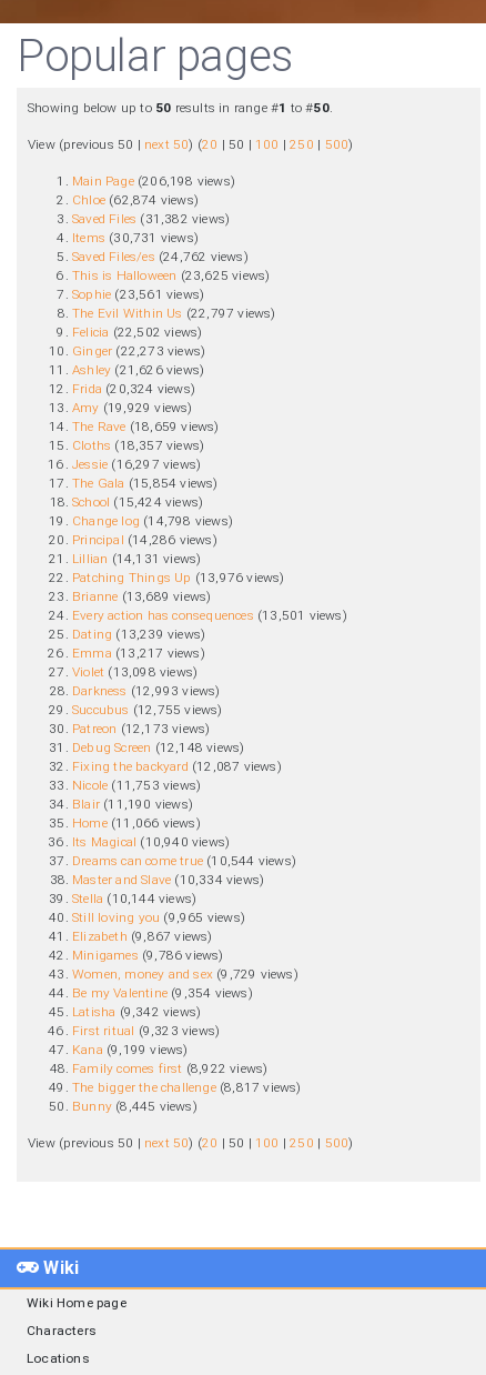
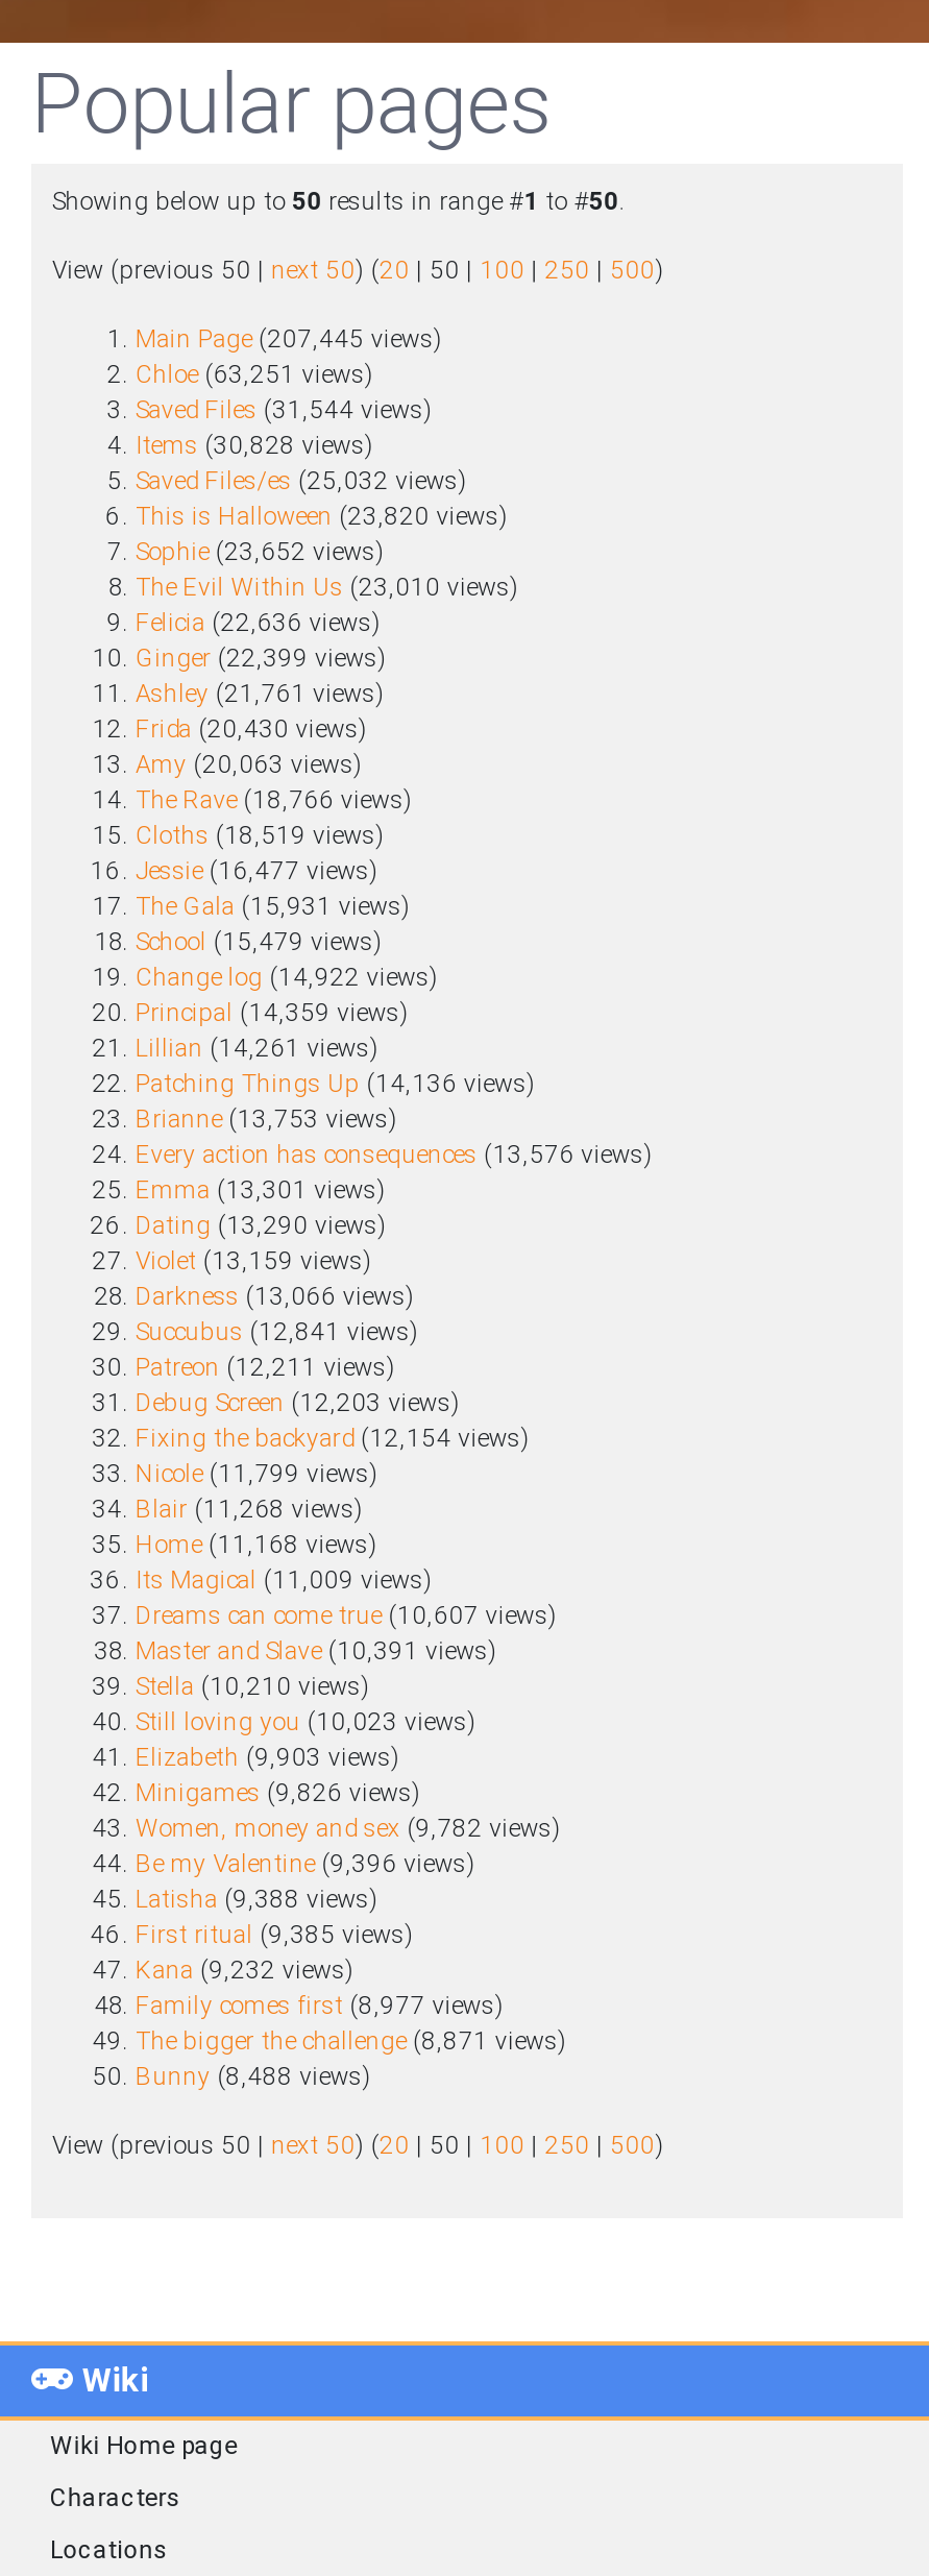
[72,173,235,188] Main Page (206,198 views) -> [136,324,442,353] Main Page (207,445 views)
[72,192,199,207] Chloe (62,874 views) -> [136,359,373,388] Chloe (63,251 views)
[72,211,230,226] Saved Files (31,382 views) -> [136,394,432,424] Saved Files (31,544 views)
[72,229,199,245] Items (30,731 views) -> [136,430,373,459] Items (30,828 views)
[72,248,248,264] Saved Files/es (24,762 views) -> [136,465,467,495] Saved Files/es (25,032 views)
[72,267,270,283] This is Halloween (23,625 views) -> [136,501,508,530] This is Halloween (23,820 views)
[72,286,204,302] Sophie (23,561 views) -> [136,536,384,565] Sophie (23,652 views)
[72,305,276,321] The Evil Within Us (22,797 views) -> [136,572,518,601] The Evil Within Us (23,010 views)
[72,324,202,339] Felicia (22,502 views) -> [136,607,380,636] Felicia (22,636 views)
[72,343,205,358] Ginger (22,273 views) -> [136,643,386,672] Ginger (22,399 views)
[72,362,204,377] Ashley (21,626 views) -> [136,678,384,707] Ashley (21,761 views)
[72,381,195,396] Frida (20,324 views) -> [136,714,367,743] Frida (20,430 views)
[72,399,193,415] Amy (19,929 views) -> [136,749,362,778] Amy (20,063 views)
[72,418,219,434] The Rave (18,659 views) -> [136,784,412,814] The Rave (18,766 views)
[72,437,204,453] Cloths (18,357 views) -> [136,820,384,849] Cloths (18,519 views)
[72,456,201,472] Jessie (16,297 views) -> [136,855,378,885] Jessie (16,477 views)
[72,475,218,490] The Gala (15,854 views) -> [136,891,410,920] The Gala (15,931 views)
[72,494,203,509] School (15,424 views) -> [136,926,382,956] School (15,479 views)
[72,513,233,528] Change log (14,798 views) -> [136,962,438,991] Change log (14,922 views)
[72,532,217,547] Principal (14,286 views) -> [136,997,408,1026] Principal (14,359 views)
[72,550,201,566] Lillian (14,131 views) -> [136,1033,378,1062] Lillian (14,261 views)
[72,569,285,585] Patching Things Up (13,976 views) -> [136,1068,535,1097] Patching Things Up (14,136 views)
[72,588,211,604] Brianne (13,689 views) -> [136,1104,397,1133] Brianne (13,753 views)
[72,607,347,623] Every action has consequences (13,501 views) -> [136,1139,652,1168] Every action has consequences (13,576 views)
[72,626,205,642] Dating (13,239 views) -> [136,1175,385,1204] Emma (13,301 views)
[72,645,205,660] Emma (13,217 views) -> [136,1210,386,1239] Dating (13,290 views)
[72,664,198,679] Violet (13,098 views) -> [136,1245,372,1275] Violet (13,159 views)
[72,683,220,698] Darkness (12,993 views) -> [136,1281,414,1310] Darkness (13,066 views)
[72,701,223,717] Succubus (12,755 views) -> [136,1316,418,1346] Succubus (12,841 views)
[72,720,210,736] Patreon (12,173 views) -> [136,1352,395,1381] Patreon (12,211 views)
[72,739,245,755] Debug Screen (12,148 views) -> [136,1387,460,1416] Debug Screen (12,203 views)
[72,758,282,774] Fixing the backyard (12,087 views) -> [136,1423,529,1452] Fixing the backyard (12,154 views)
[72,777,201,793] Nicole (11,753 views) -> [136,1458,378,1487] Nicole (11,799 views)
[72,796,193,811] Blair (11,190 views) -> [136,1494,363,1523] Blair (11,268 views)
[72,815,201,830] Home (11,066 views) -> [136,1529,377,1558] Home (11,168 views)
[72,834,230,849] Its Magical (10,940 views) -> [136,1565,432,1594] Its Magical (11,009 views)
[72,853,296,868] Dreams can come true (10,544 views) -> [136,1600,557,1629] Dreams can come true (10,607 views)
[72,871,264,887] Master and Slave (10,334 views) -> [136,1635,497,1665] Master and Slave (10,391 views)
[72,890,197,906] Stella (10,144 views) -> [136,1671,370,1700] Stella (10,210 views)
[72,909,245,925] Still loving you (9,965 views) -> [136,1706,476,1736] Still loving you (10,023 views)
[72,928,213,944] Elizabeth (9,867 views) -> [136,1742,400,1771] Elizabeth (9,903 views)
[72,947,224,962] Minigames (9,786 views) -> [136,1777,420,1807] Minigames (9,826 views)
[72,966,298,981] Women, money and sex (9,729 views) -> [136,1813,561,1842] Women, money and sex (9,782 views)
[72,985,253,1000] Be my Valentine (9,354 views) -> [136,1848,475,1877] Be my Valentine (9,396 views)
[72,1004,201,1019] Latisha (9,342 views) -> [136,1884,378,1913] Latisha (9,388 views)
[72,1022,220,1038] First ritual (9,323 views) -> [136,1919,413,1948] First ritual (9,385 views)
[72,1041,188,1057] Kana (9,199 views) -> [136,1955,354,1984] Kana (9,232 views)
[72,1060,268,1076] Family comes first (8,922 views) -> [136,1990,503,2019] Family comes first (8,977 views)
[72,1079,301,1095] The bigger the challenge (8,817 views) -> [136,2026,566,2055] The bigger the challenge (8,871 views)
[72,1098,197,1114] Bunny (8,445 views) -> [136,2061,371,2090] Bunny (8,488 views)

